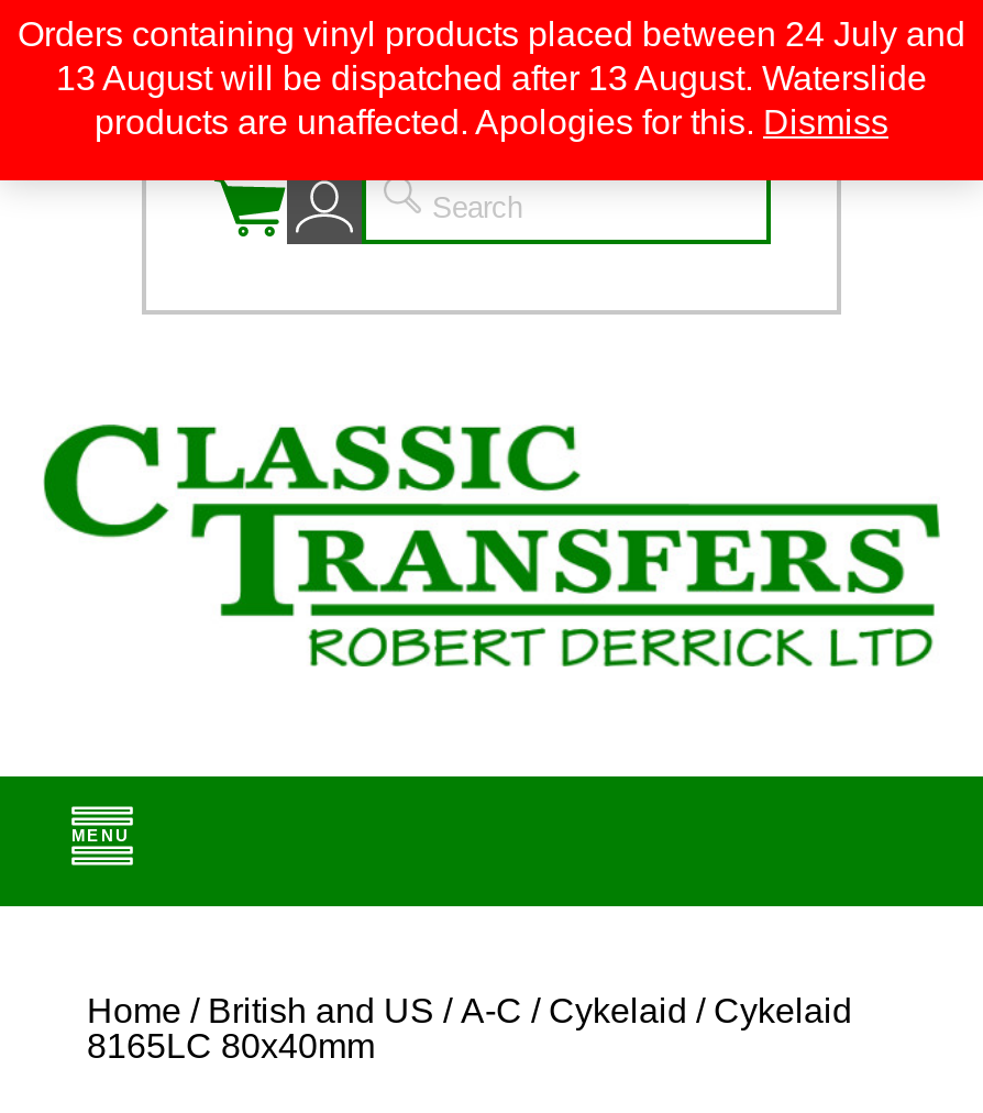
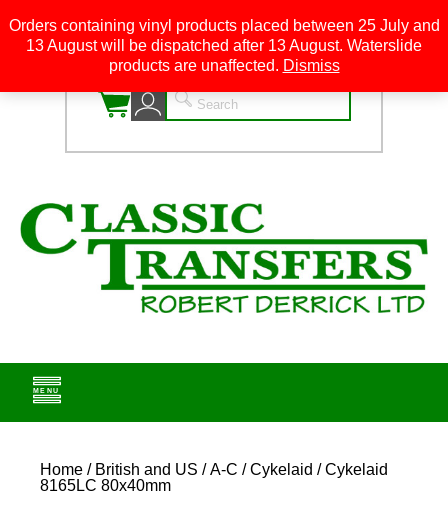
[18,15,965,53] Orders containing vinyl products placed between 24 July and -> [8,17,439,34] Orders containing vinyl products placed between 25 July and
[95,103,888,141] products are unaffected. Apologies for this. Dismiss -> [108,57,339,74] products are unaffected. Dismiss

